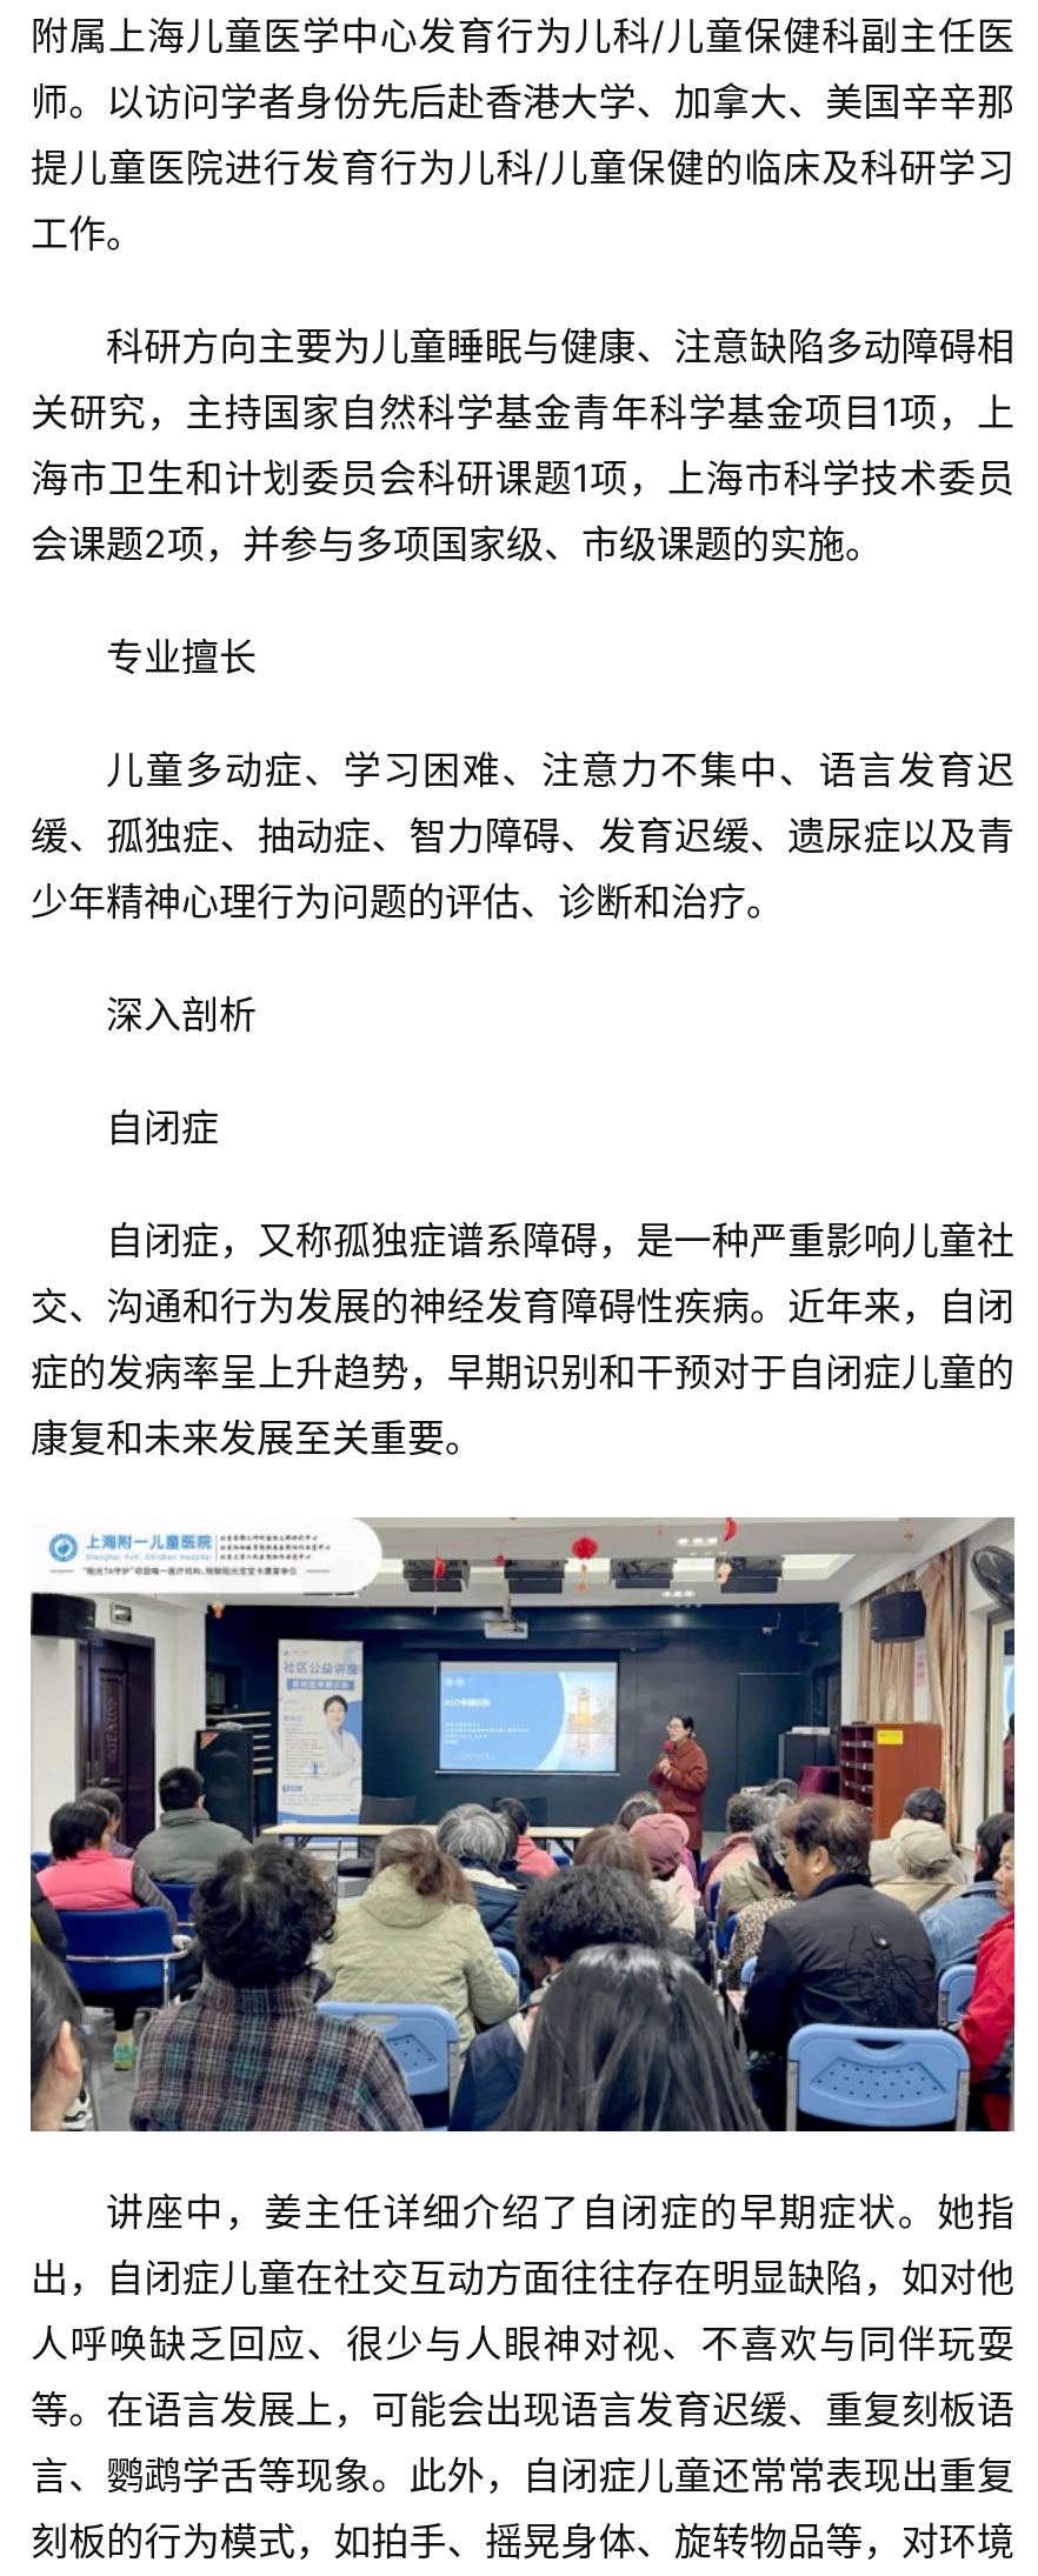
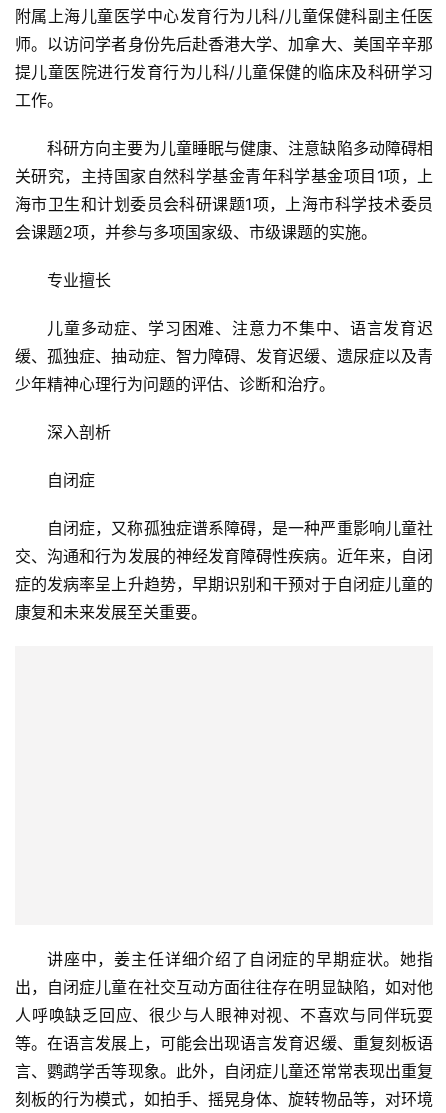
[28,1515,1017,2134] [image] -> none

